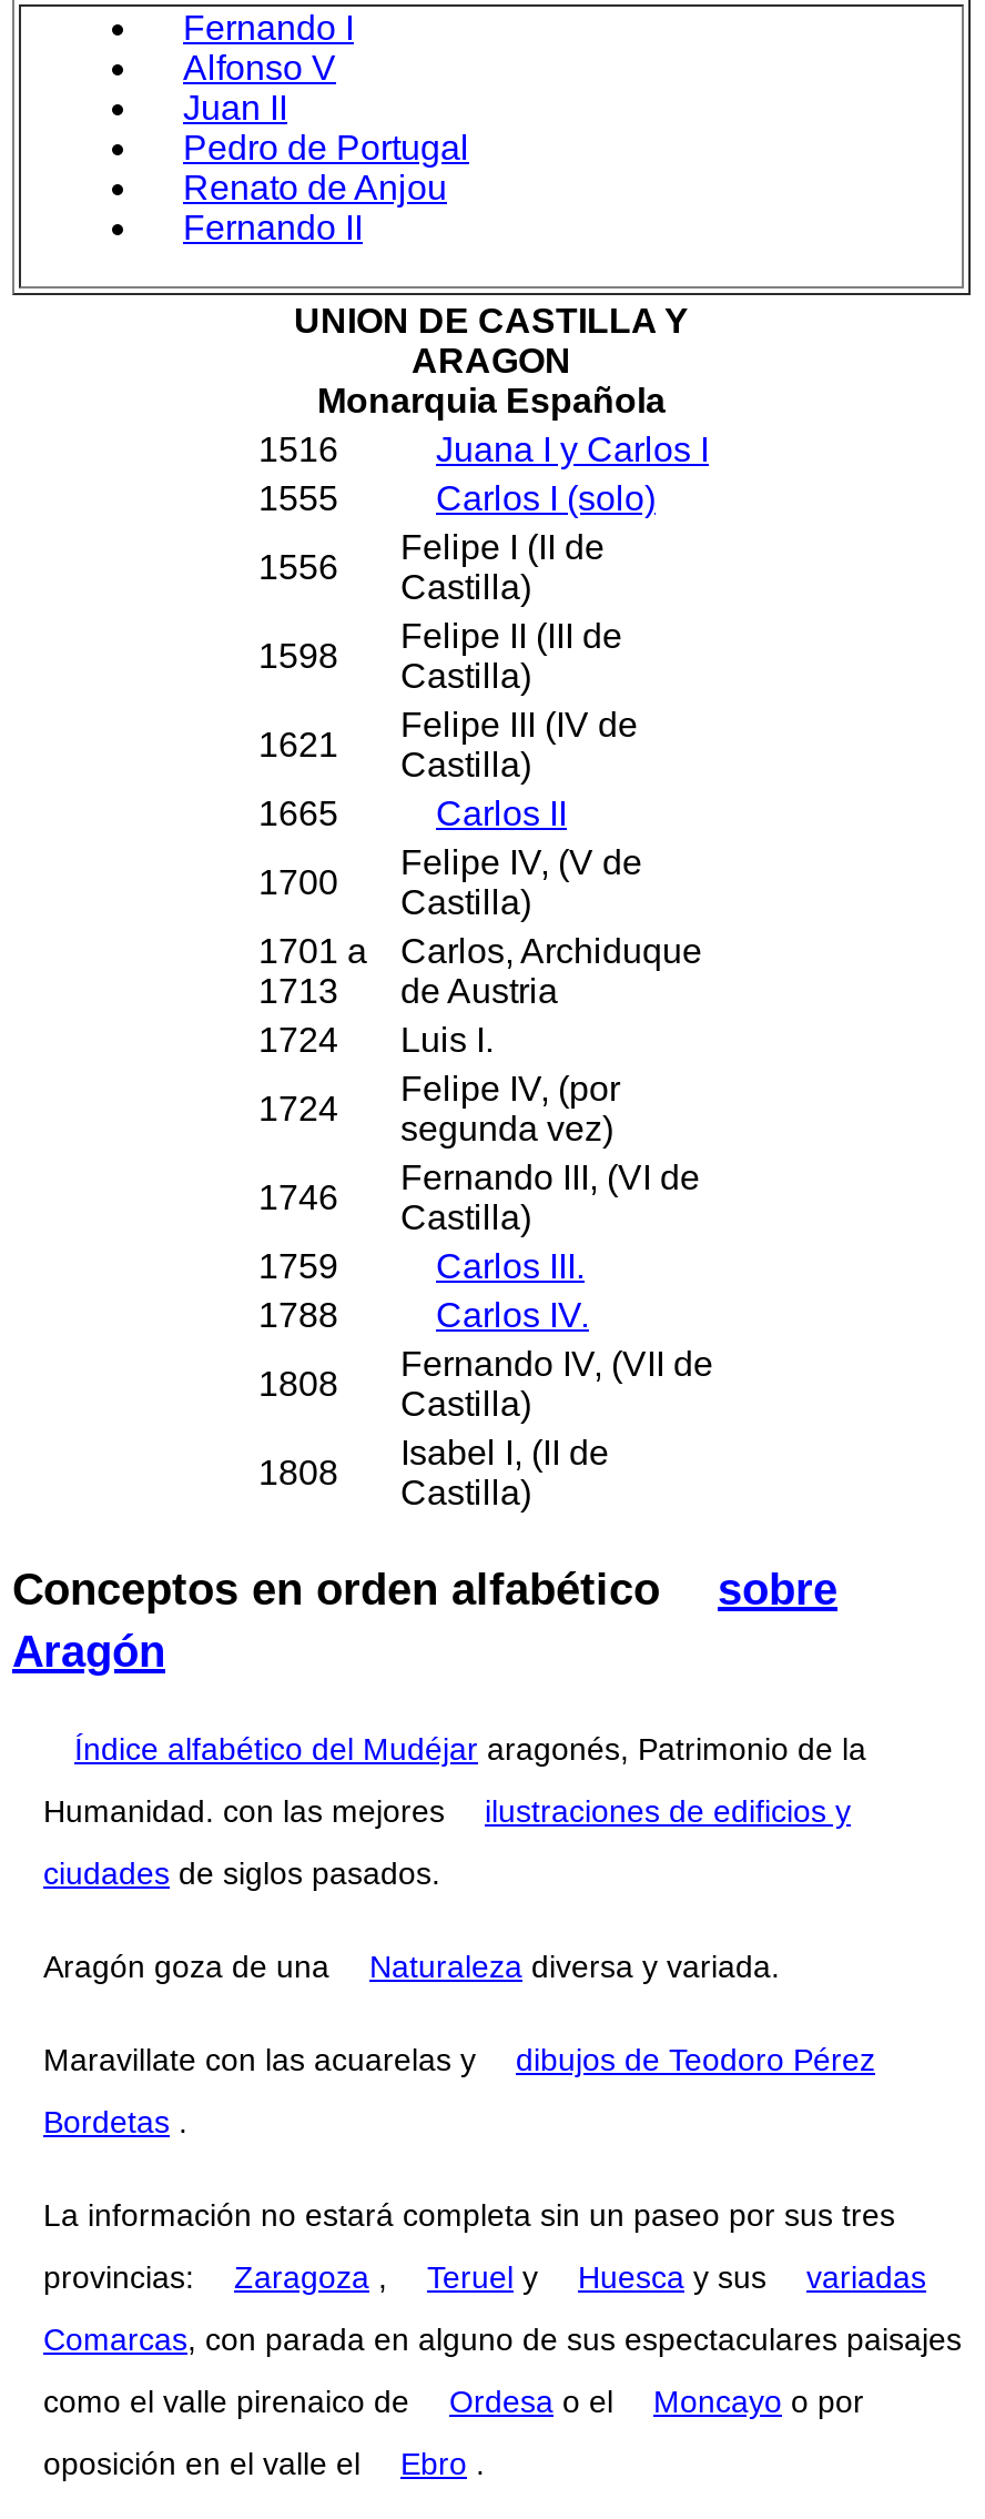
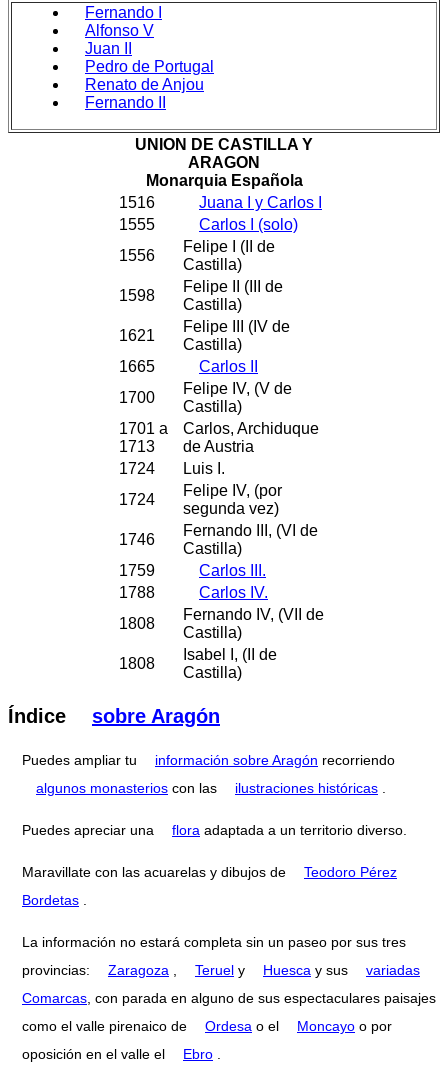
[12,1564,875,2078] Conceptos en orden alfabético | sobre | Aragón | Índice alfabético del Mudéjar aragonés, Patrimonio de la | Humanidad. con las mejores | ilustraciones de edificios y | ciudades de siglos pasados. | Aragón goza de una | Naturaleza diversa y variada. | Maravillate con las acuarelas y | dibujos de Teodoro Pérez -> [8,705,407,880] Índice | sobre Aragón | Puedes ampliar tu | información sobre Aragón recorriendo | algunos monasterios con las | ilustraciones históricas. | Puedes apreciar una | flora adaptada a un territorio diverso. | Maravillate con las acuarelas y dibujos de | Teodoro Pérez

